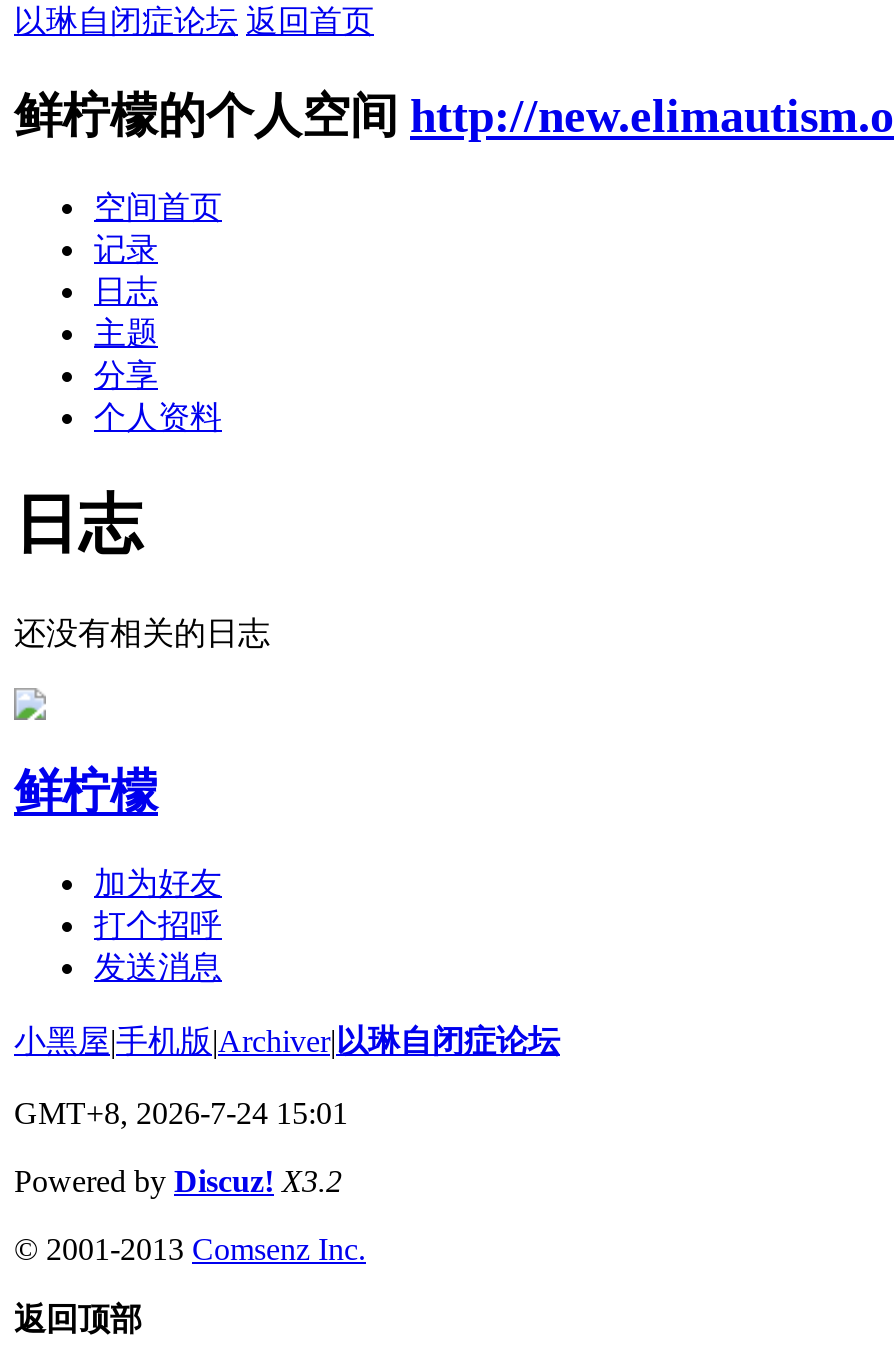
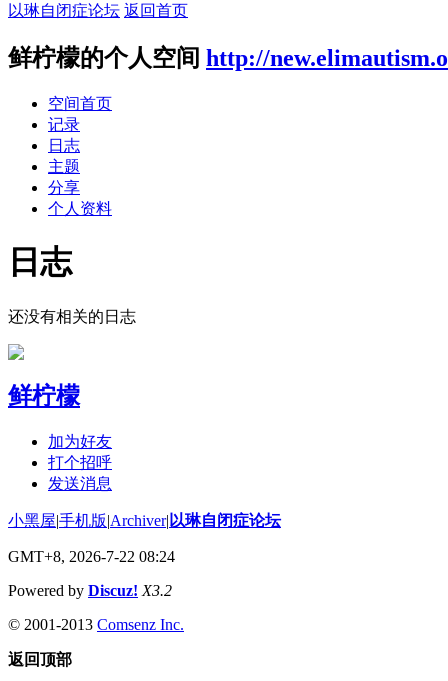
[14,1095,348,1129] GMT+8, 2026-7-24 15:01 -> [8,547,175,564] GMT+8, 2026-7-22 08:24

